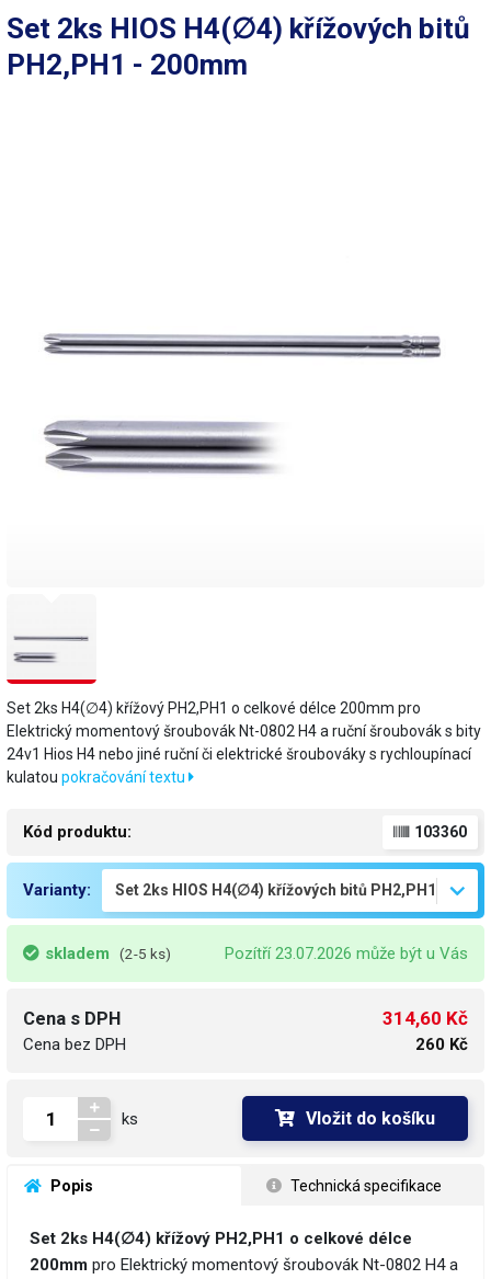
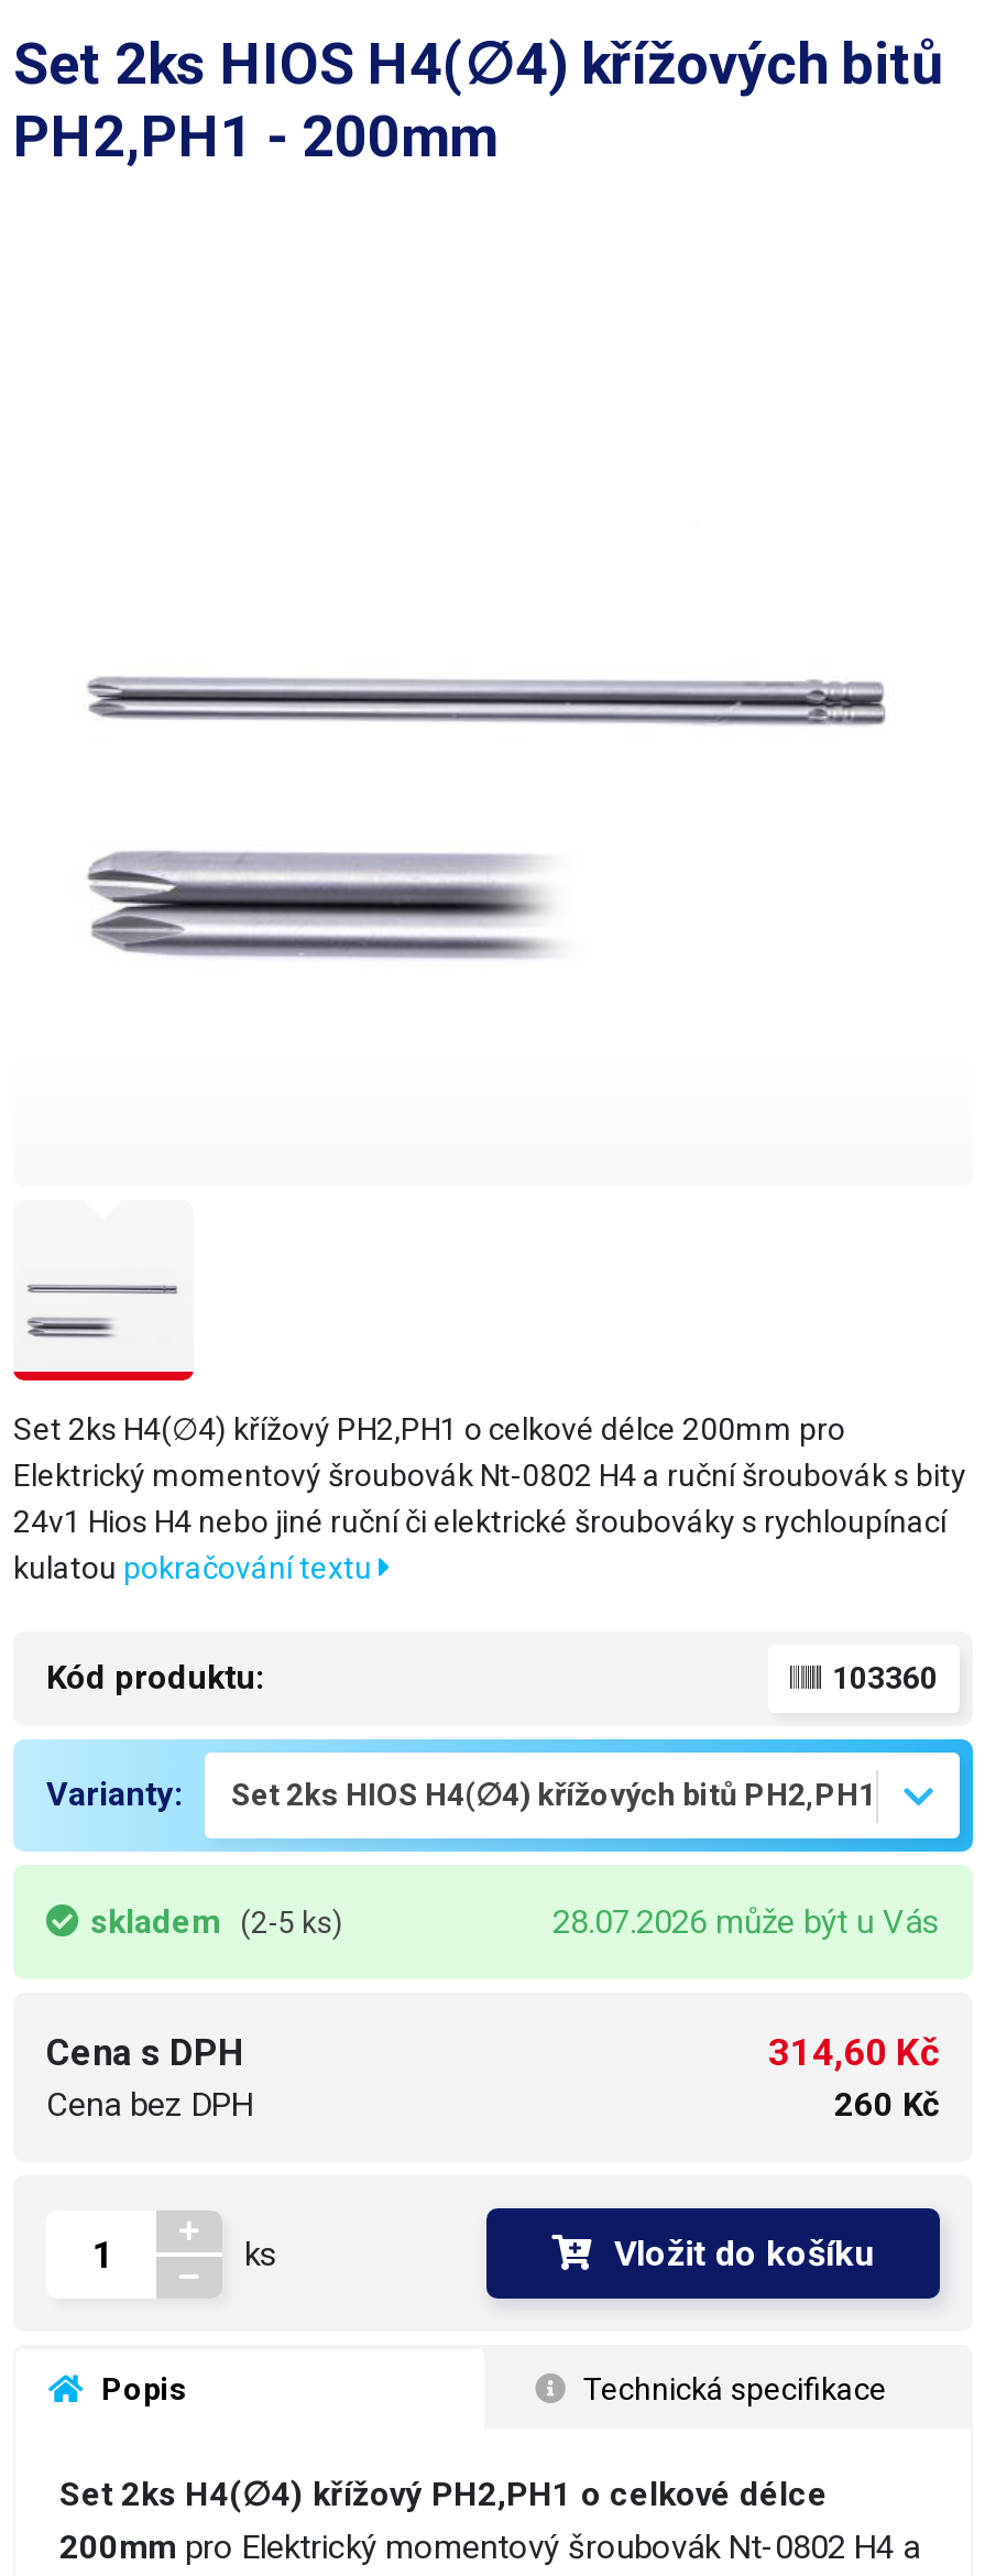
[225,944,468,964] Pozítří 23.07.2026 může být u Vás -> [552,1903,940,1943] 28.07.2026 může být u Vás

